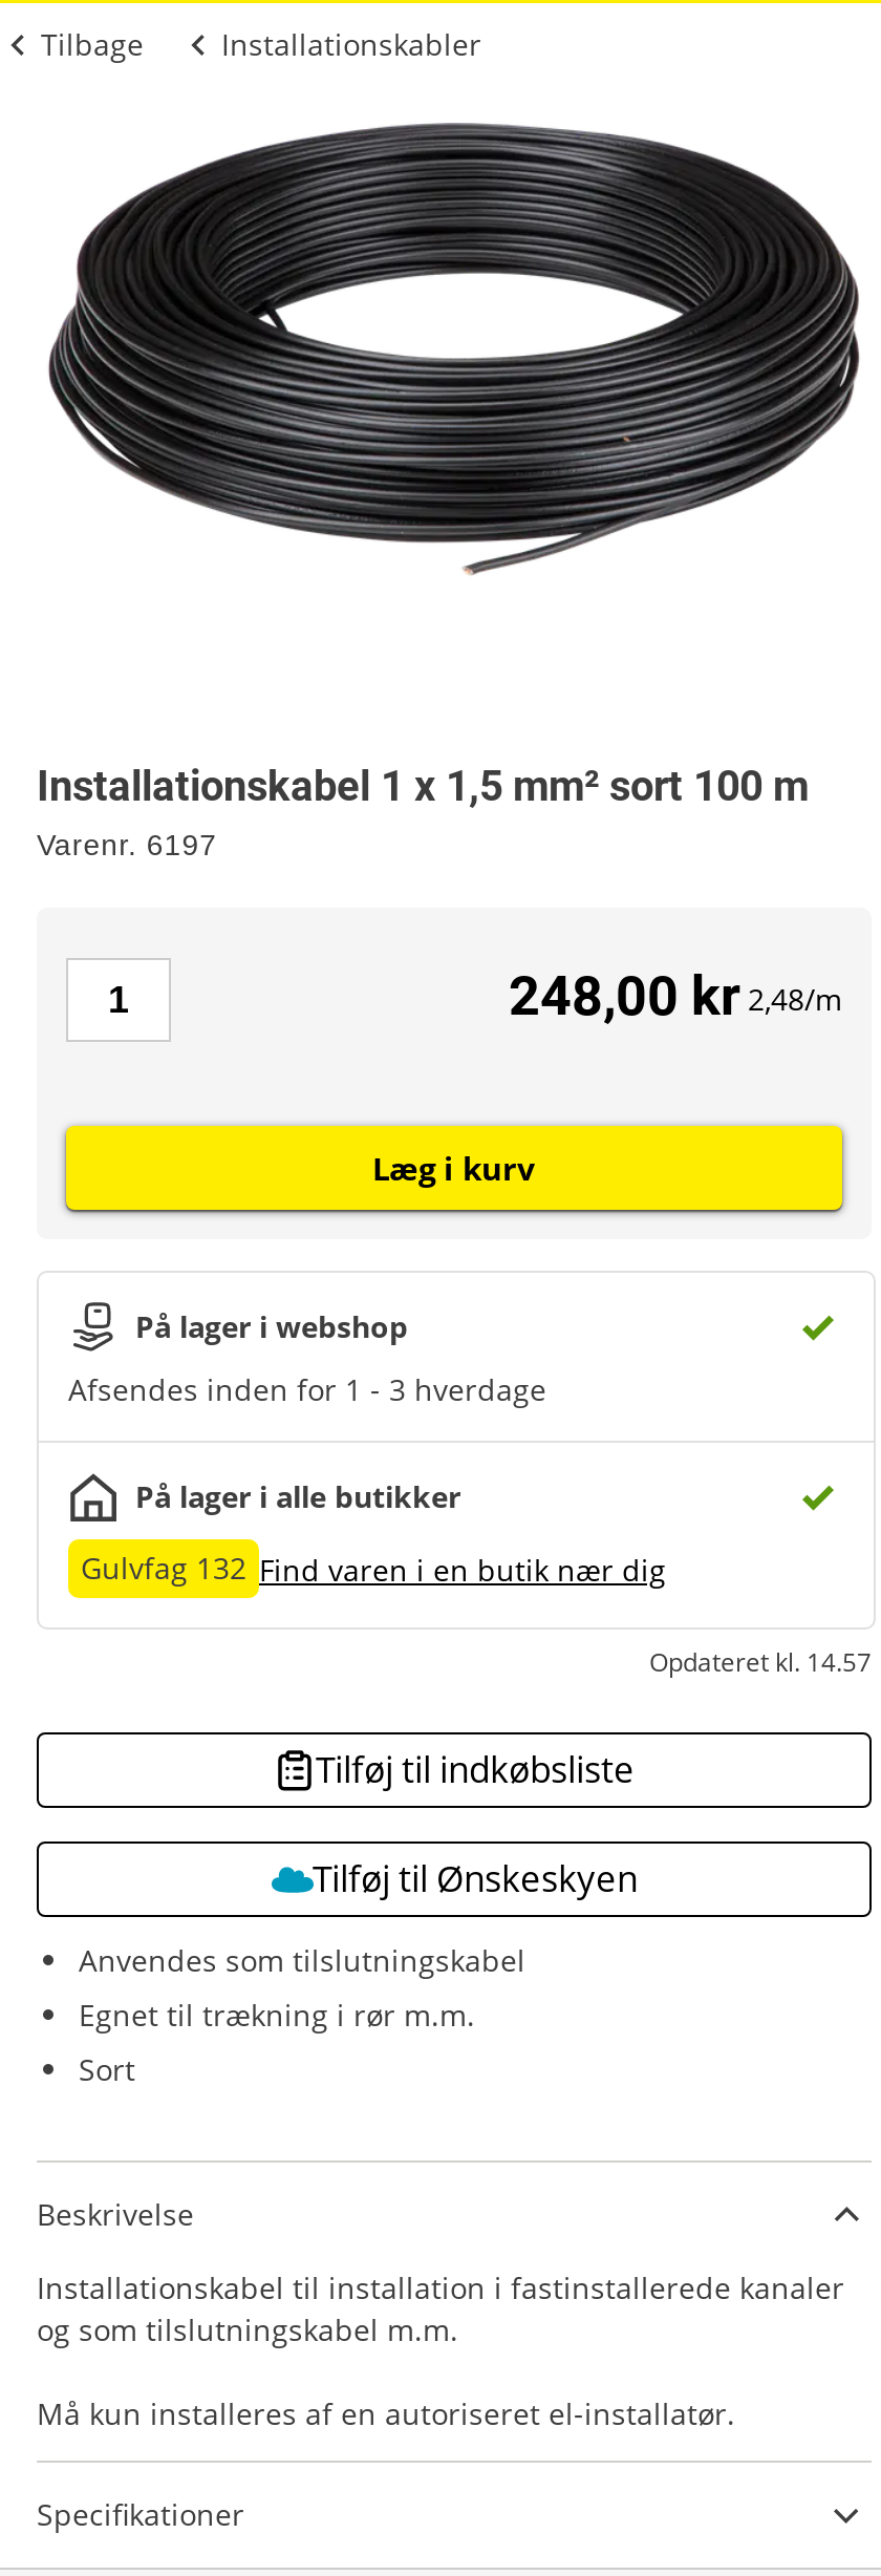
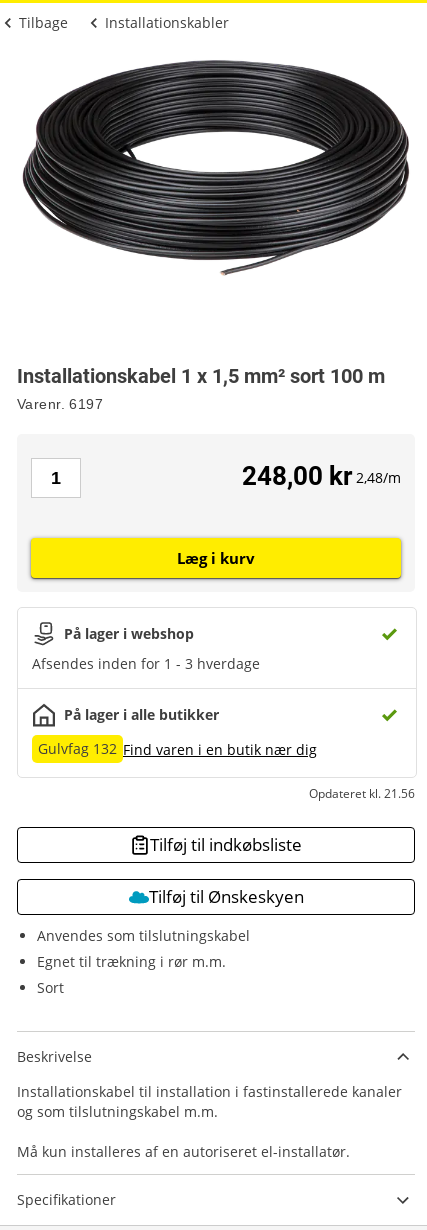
[649,1644,872,1680] Opdateret kl. 14.57 -> [309,785,415,802] Opdateret kl. 21.56

